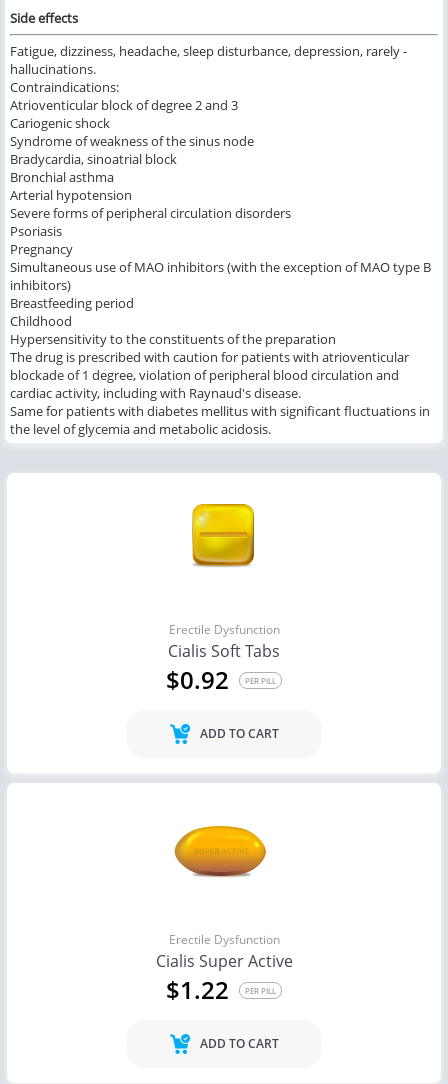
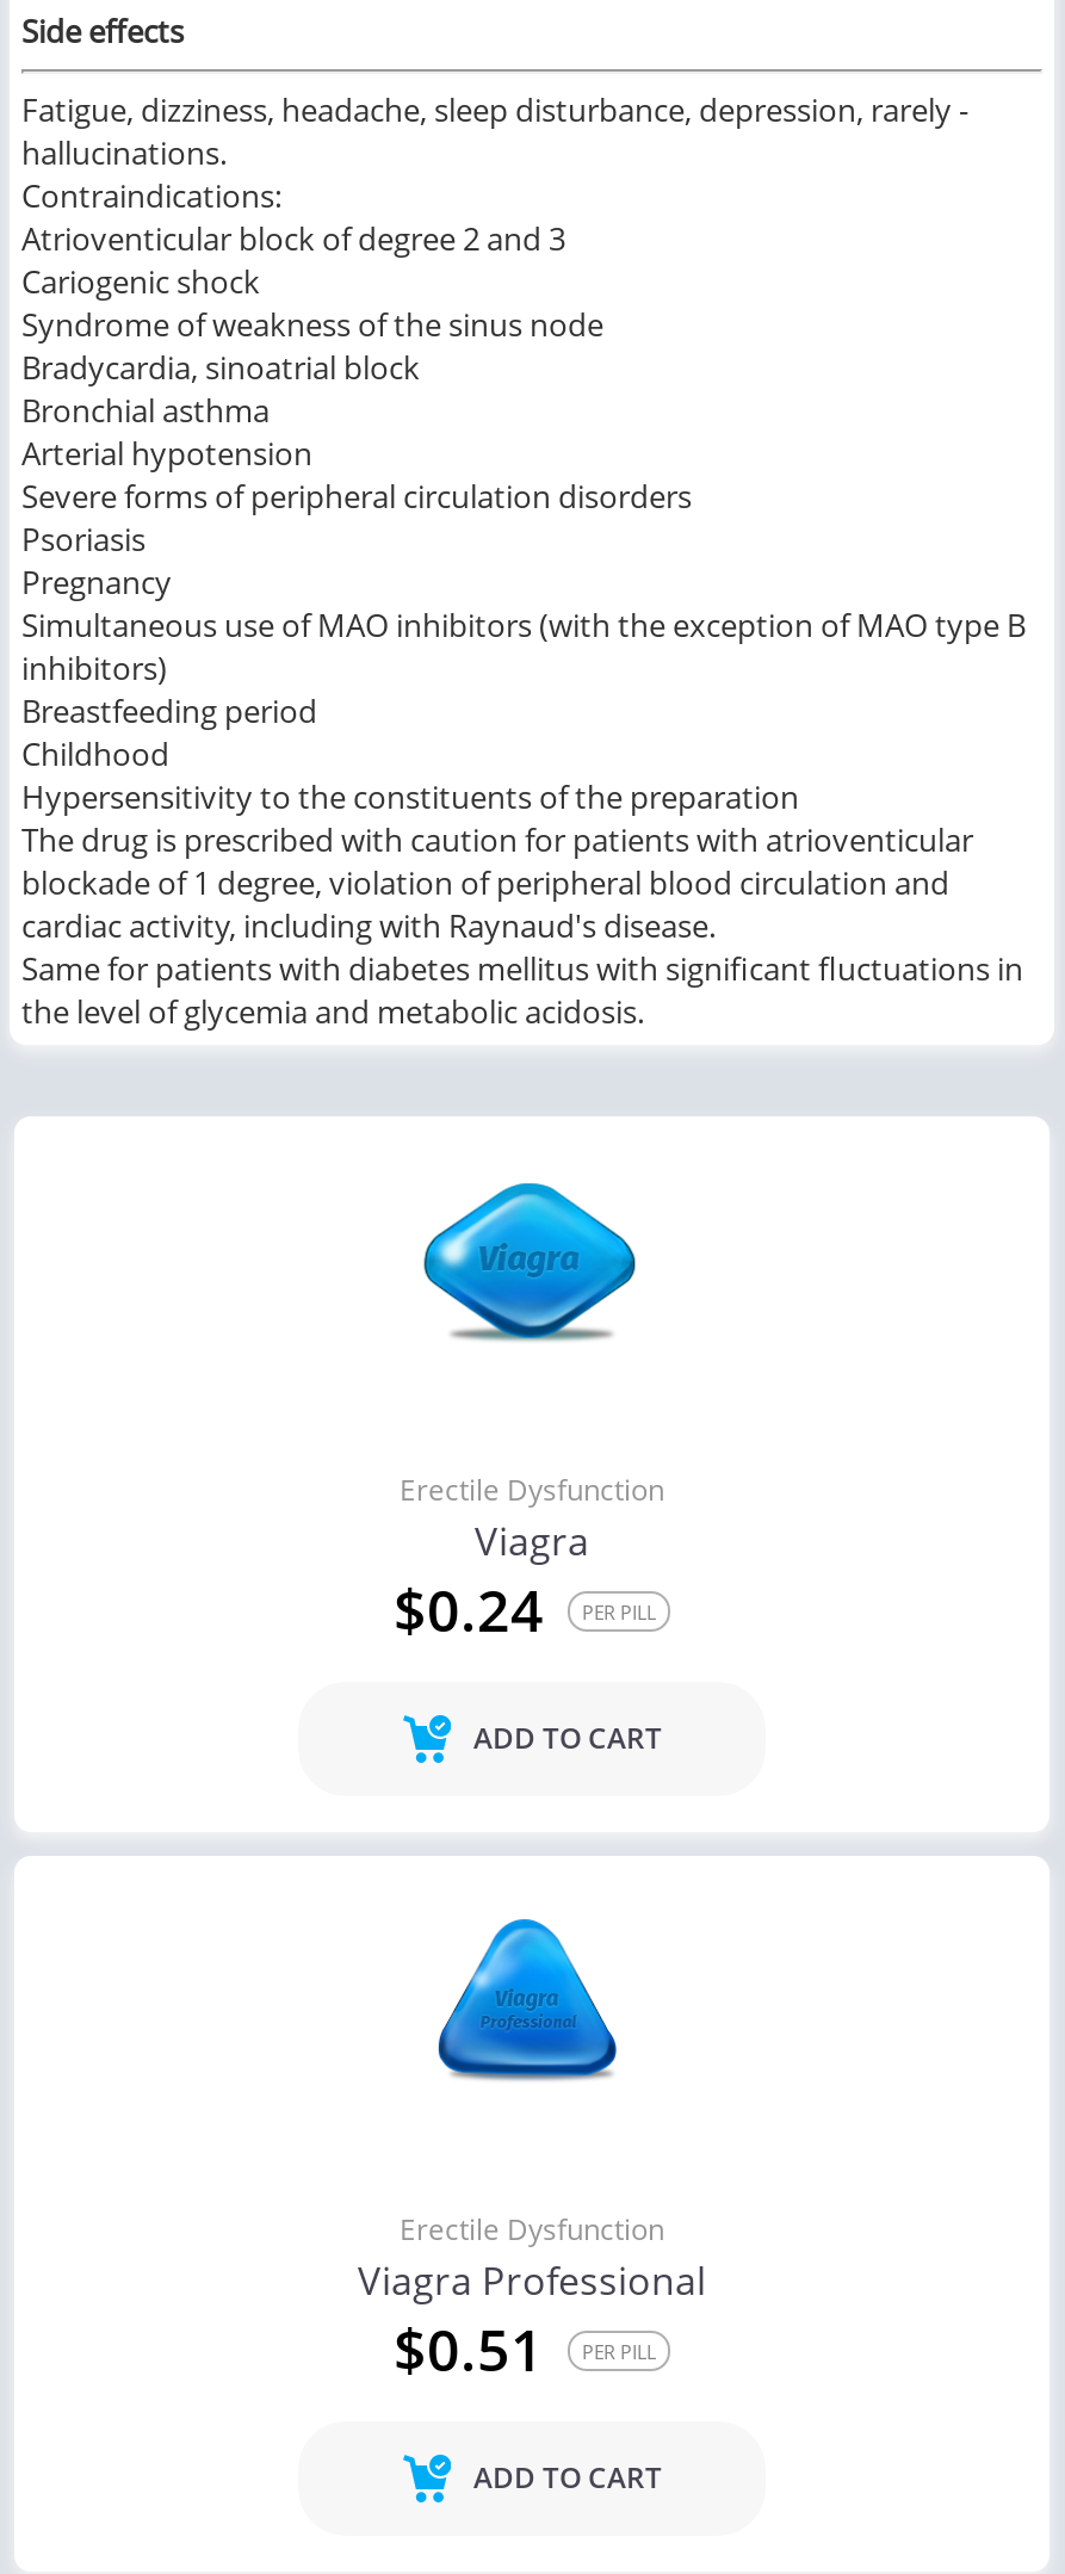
[179,501,267,567] [image] -> [422,1181,639,1341] [image]
[166,640,280,696] Cialis Soft Tabs | $0.92 -> [394,1516,589,1649] Viagra | $0.24
[173,809,267,877] [image] -> [413,1916,632,2080] [image]
[155,950,292,1006] Cialis Super Active | $1.22 -> [358,2255,706,2389] Viagra Professional | $0.51

